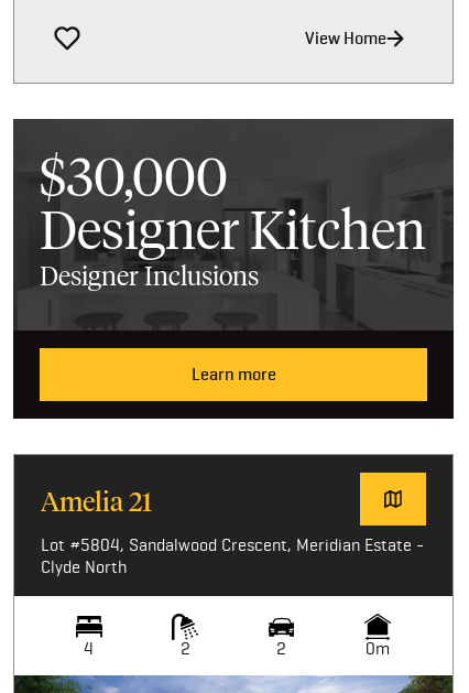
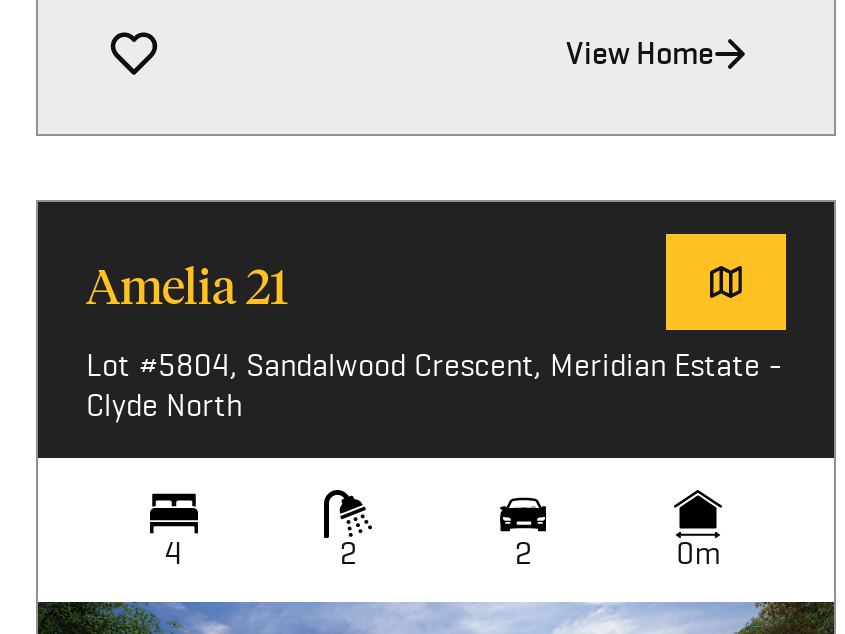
[13,124,454,419] [image] | $30,000 | Designer Kitchen | Designer Inclusions -> none
[191,363,276,384] Learn more -> none

